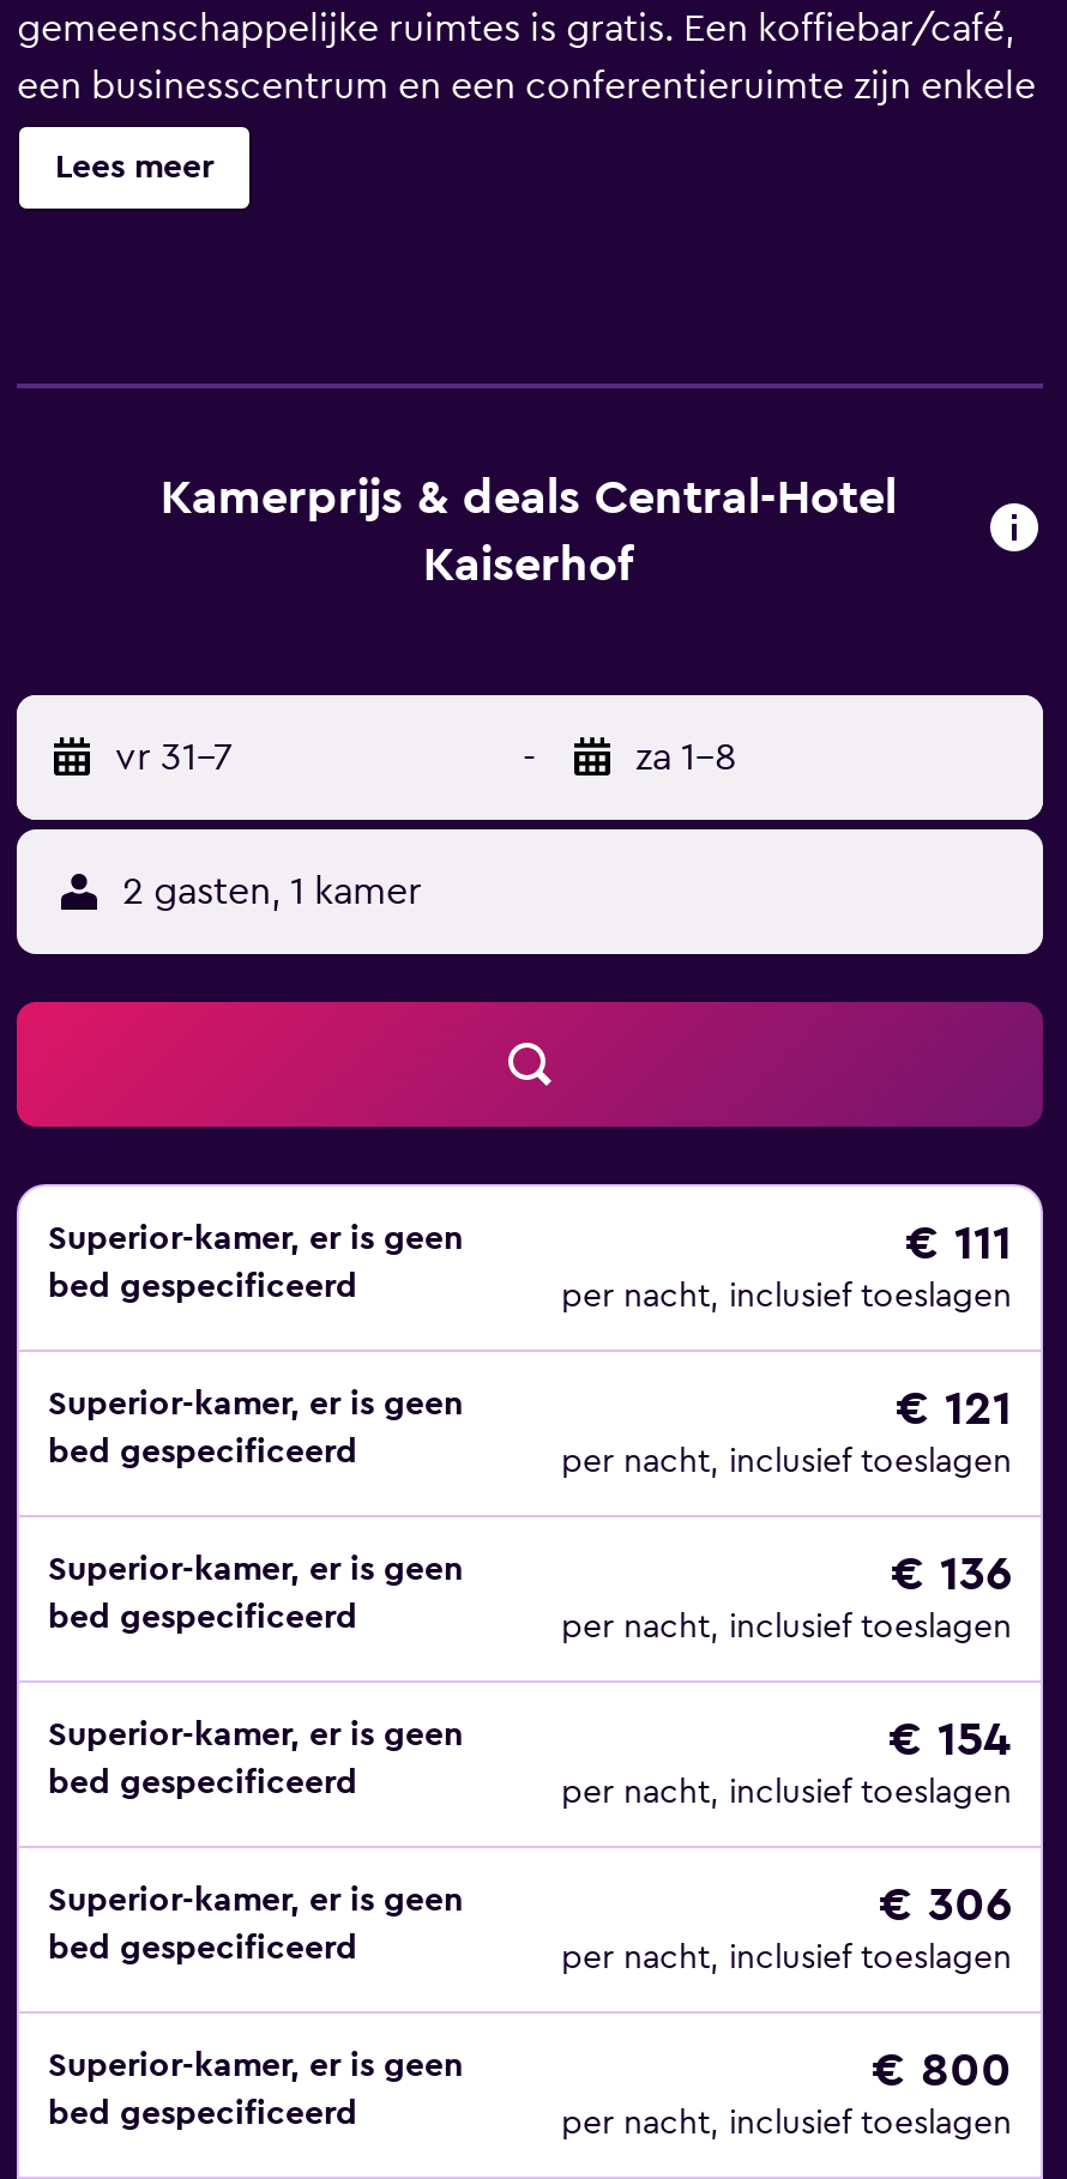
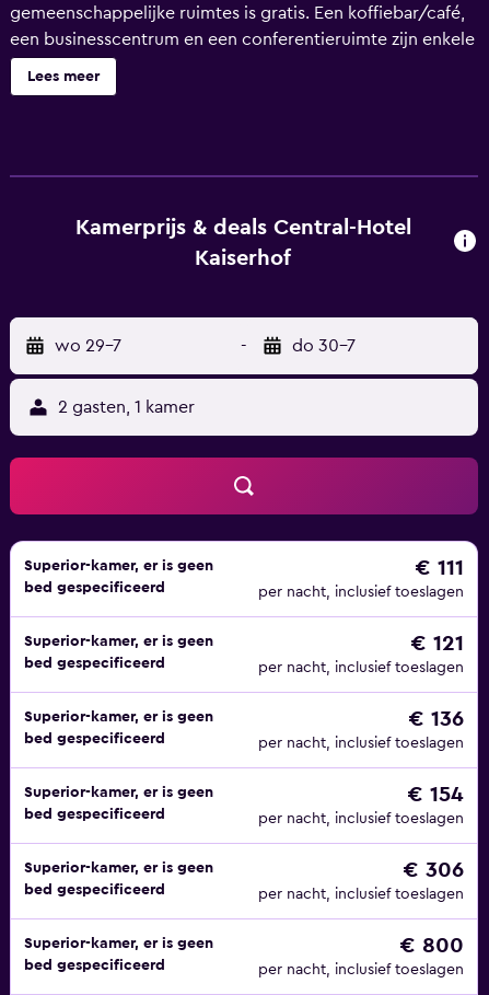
[115,738,233,777] vr 31-7 -> [55,337,121,355] wo 29-7
[635,738,736,777] za 1-8 -> [292,337,356,355] do 30-7

